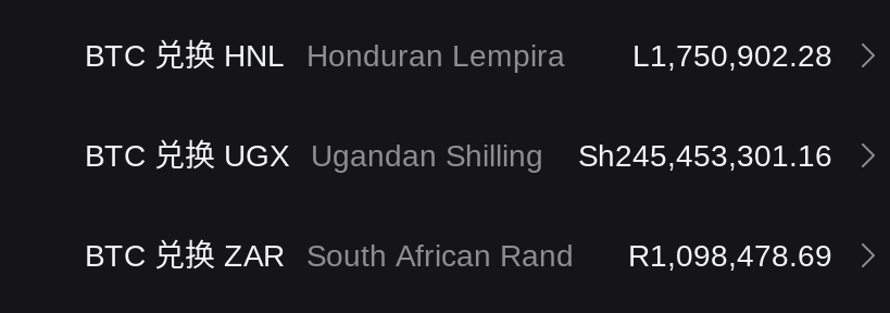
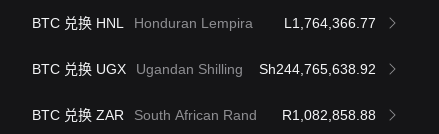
[85,38,832,72] BTC 兑换 HNL Honduran Lempira L1,750,902.28 -> [32,15,376,31] BTC 兑换 HNL Honduran Lempira L1,764,366.77
[85,138,832,172] BTC 兑换 UGX Ugandan Shilling Sh245,453,301.16 -> [32,61,376,77] BTC 兑换 UGX Ugandan Shilling Sh244,765,638.92
[85,238,832,272] BTC 兑换 ZAR South African Rand R1,098,478.69 -> [32,107,376,123] BTC 兑换 ZAR South African Rand R1,082,858.88

